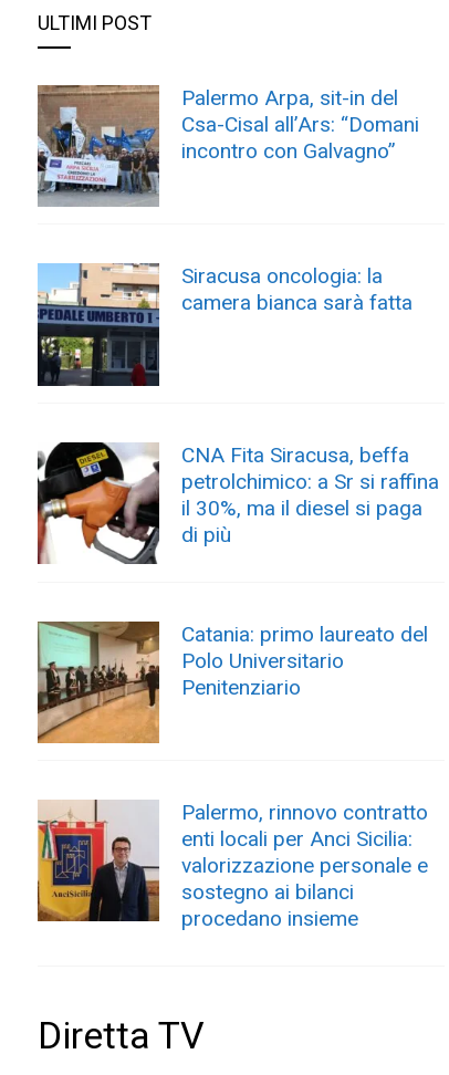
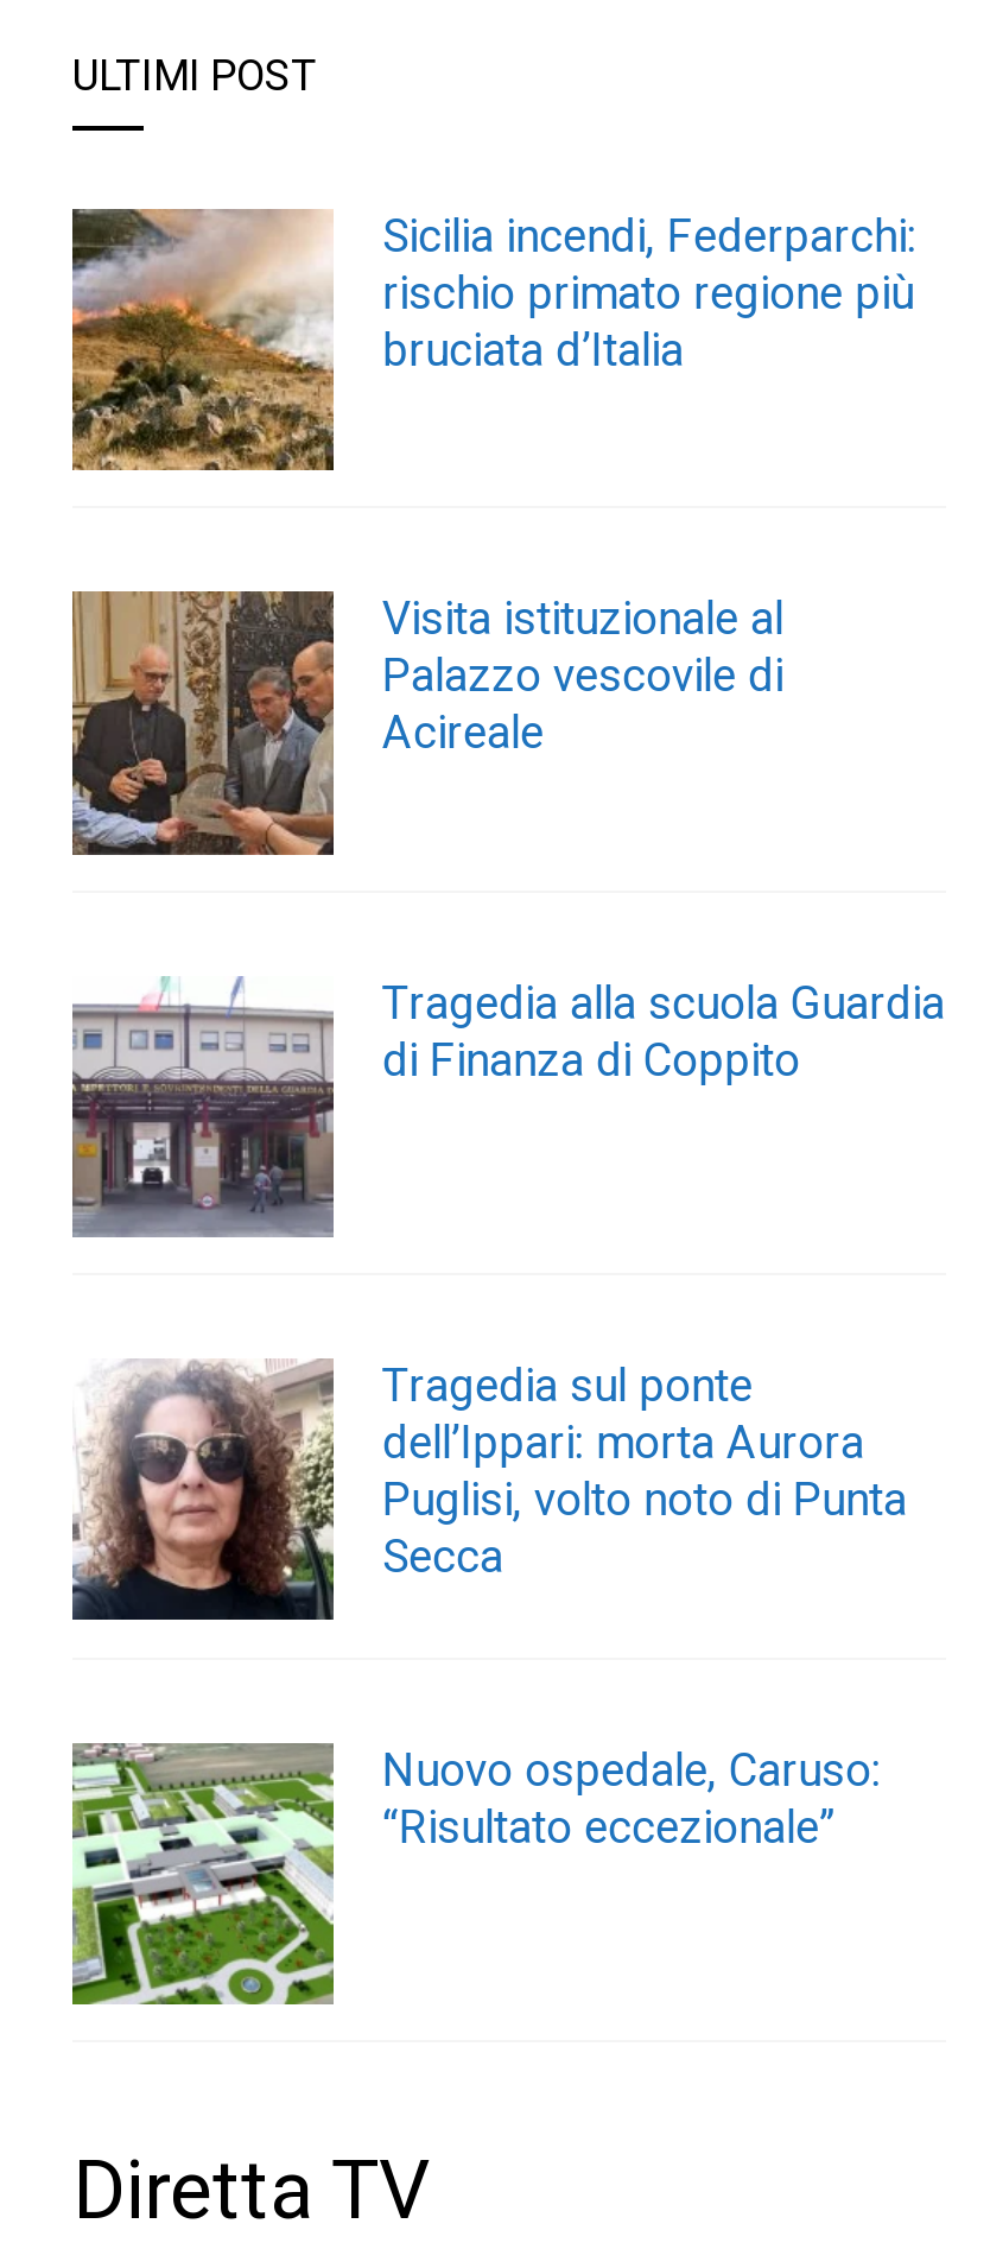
[36,84,420,207] [image] | Palermo Arpa, sit-in del | Csa-Cisal all’Ars: “Domani | incontro con Galvagno” -> [70,207,916,473] [image] | Sicilia incendi, Federparchi: | rischio primato regione più | bruciata d’Italia
[36,263,413,387] [image] | Siracusa oncologia: la | camera bianca sarà fatta -> [70,589,783,857] [image] | Visita istituzionale al | Palazzo vescovile di | Acireale
[36,441,439,564] [image] | CNA Fita Siracusa, beffa | petrolchimico: a Sr si raffina | il 30%, ma il diesel si paga | di più -> [72,975,945,1237] [image] | Tragedia alla scuola Guardia | di Finanza di Coppito
[36,620,428,744] [image] | Catania: primo laureato del | Polo Universitario | Penitenziario -> [70,1358,907,1622] [image] | Tragedia sul ponte | dell’Ippari: morta Aurora | Puglisi, volto noto di Punta | Secca
[36,800,428,931] [image] | Palermo, rinnovo contratto | enti locali per Anci Sicilia: | valorizzazione personale e | sostegno ai bilanci | procedano insieme -> [70,1741,881,2007] [image] | Nuovo ospedale, Caruso: | “Risultato eccezionale”

